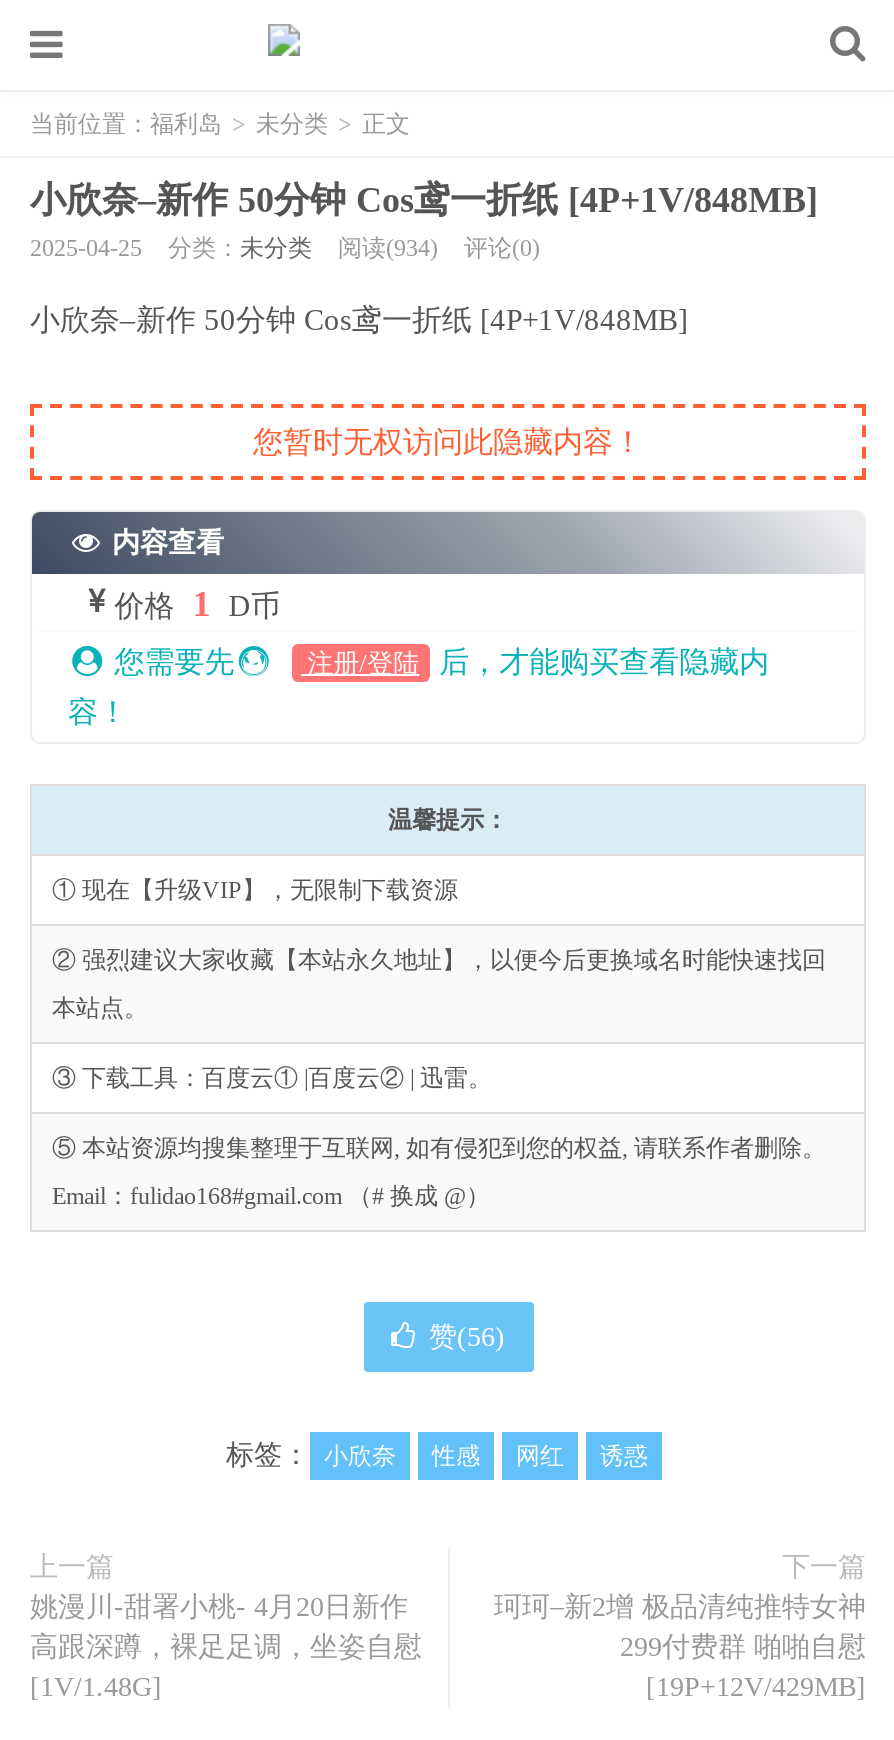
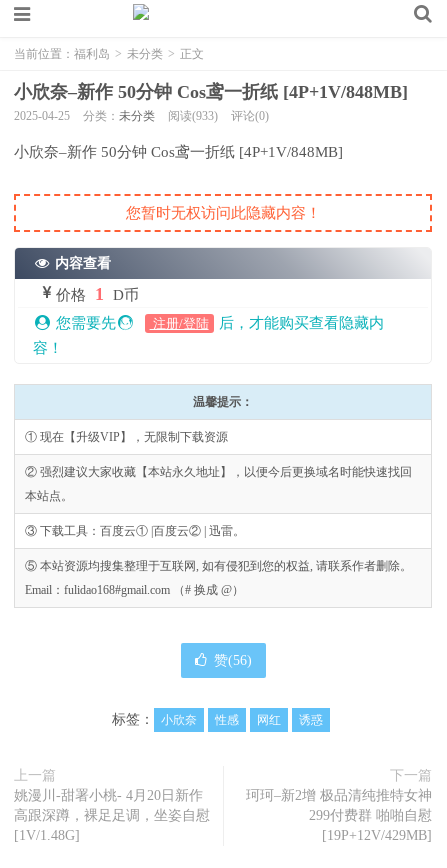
[30,234,540,262] 2025-04-25 分类：未分类 阅读(934) 评论(0) -> [14,109,269,123] 2025-04-25 分类：未分类 阅读(933) 评论(0)

